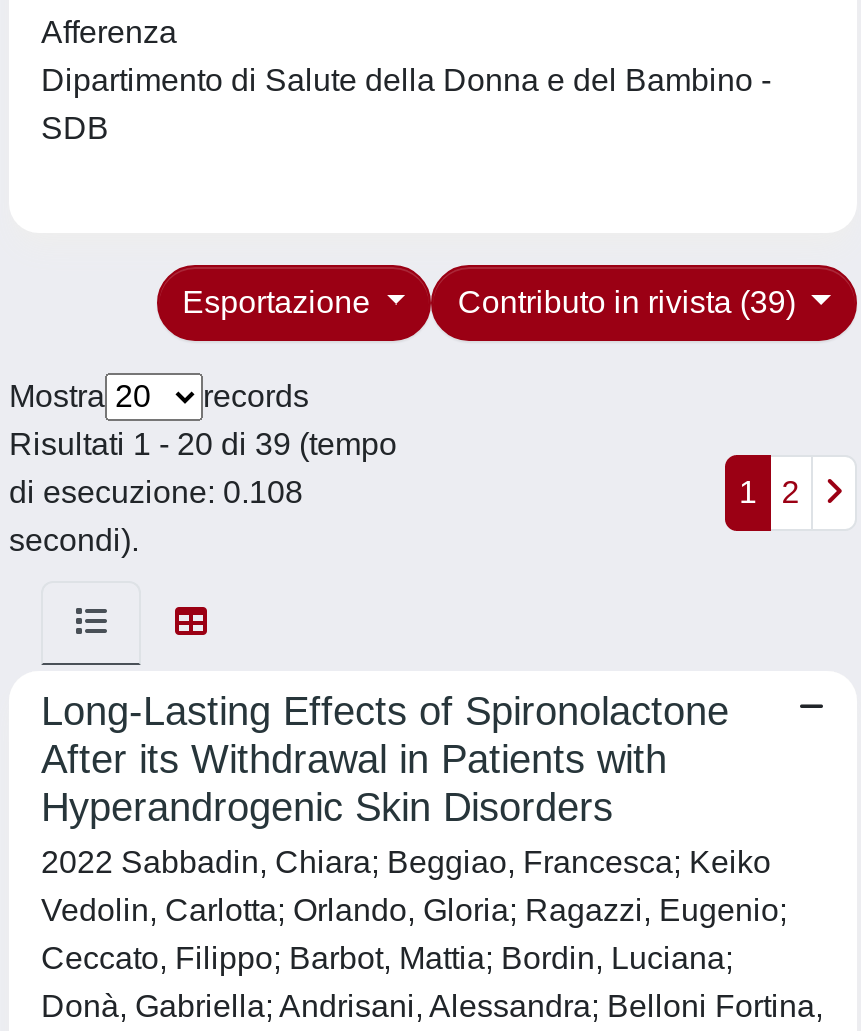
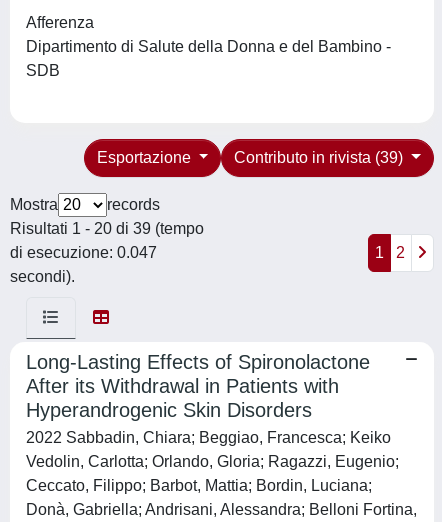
[9,475,303,509] di esecuzione: 0.108 -> [10,244,157,261] di esecuzione: 0.047

